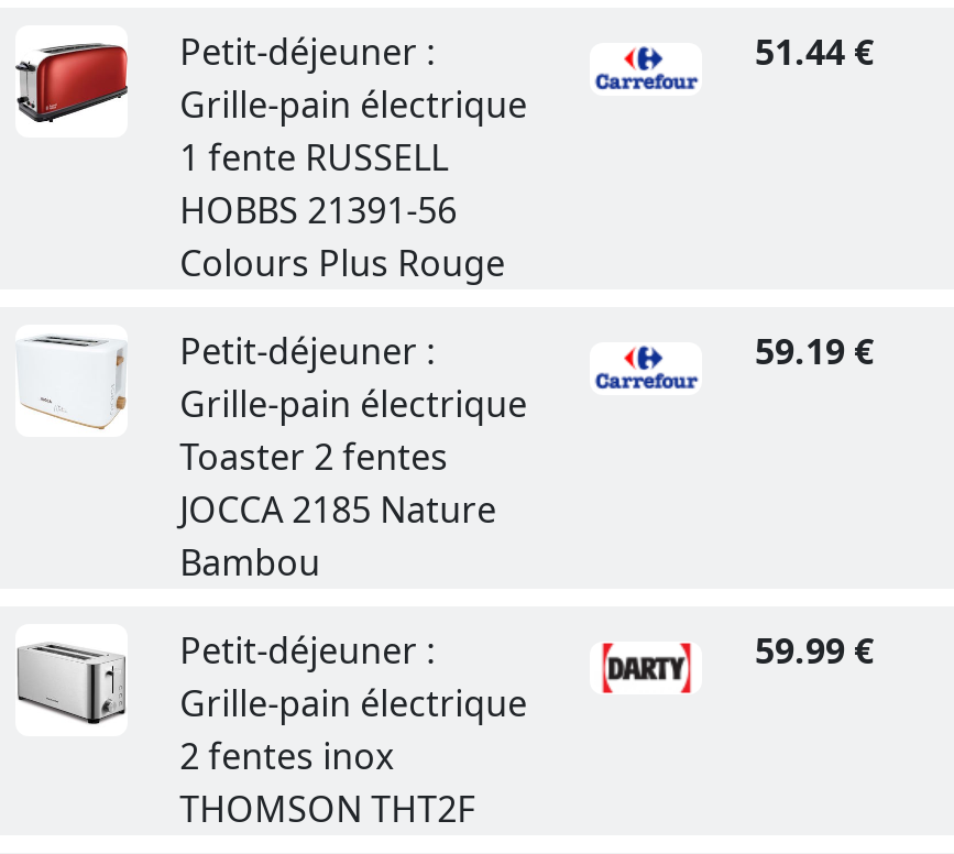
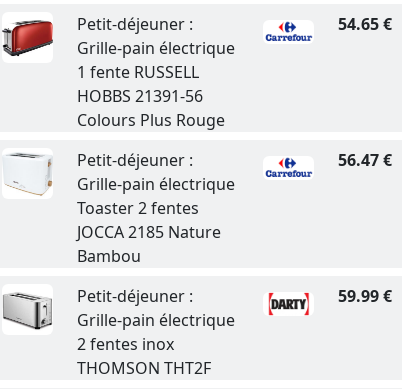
[755,28,874,76] 51.44 € -> [338,13,392,35] 54.65 €
[755,327,874,375] 59.19 € -> [338,149,392,171] 56.47 €

